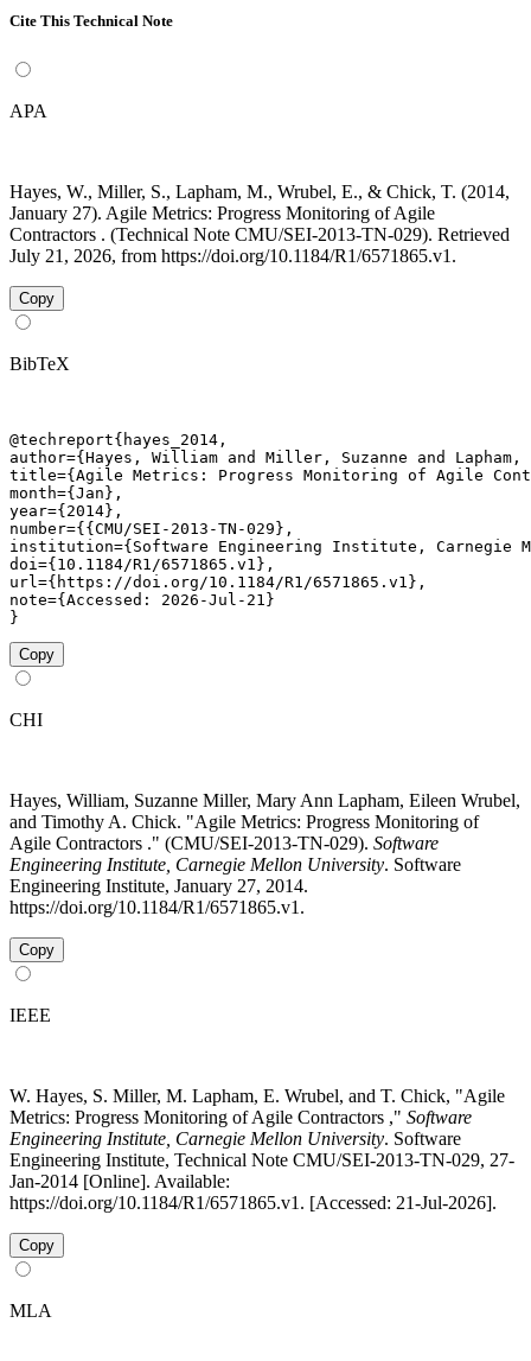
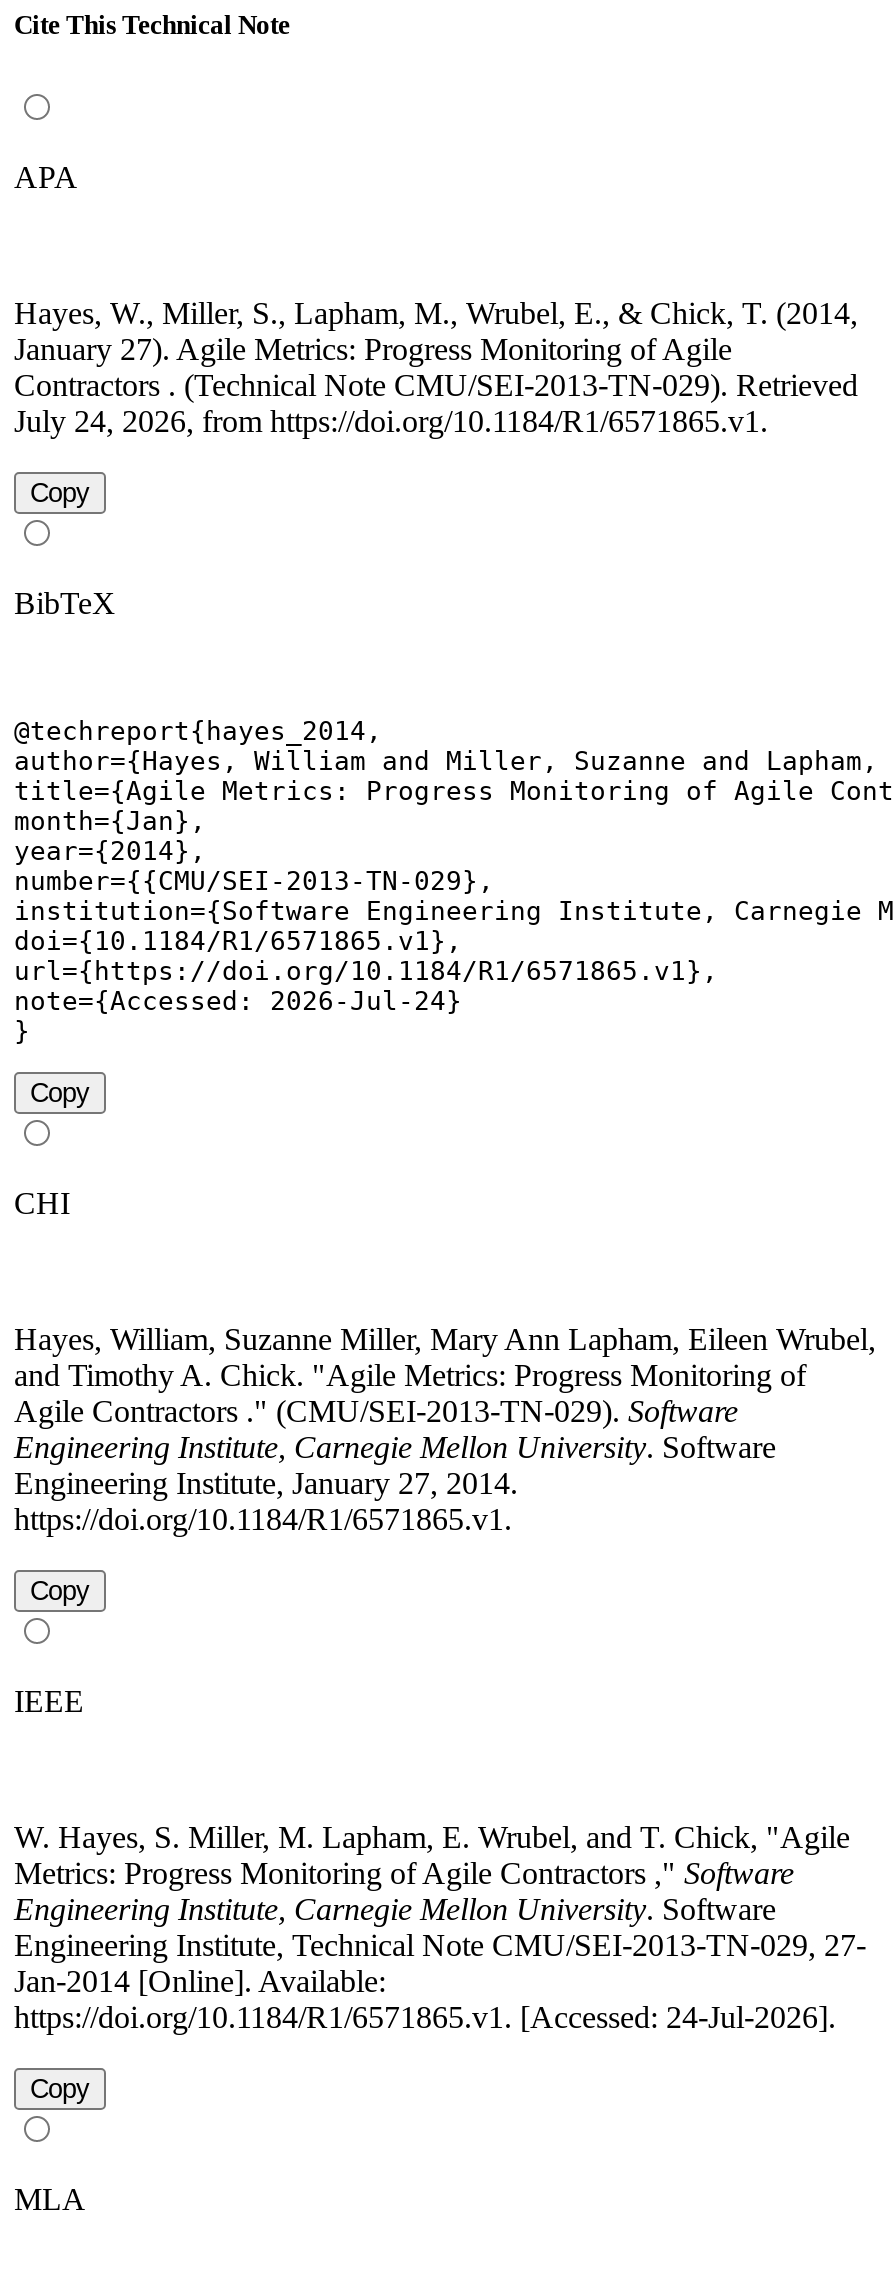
[9,245,456,265] July 21, 2026, from https://doi.org/10.1184/R1/6571865.v1. -> [14,403,768,437] July 24, 2026, from https://doi.org/10.1184/R1/6571865.v1.
[9,590,275,608] note={Accessed: 2026-Jul-21} -> [14,985,462,1015] note={Accessed: 2026-Jul-24}
[9,1192,497,1212] https://doi.org/10.1184/R1/6571865.v1. [Accessed: 21-Jul-2026]. -> [14,1999,836,2033] https://doi.org/10.1184/R1/6571865.v1. [Accessed: 24-Jul-2026].

